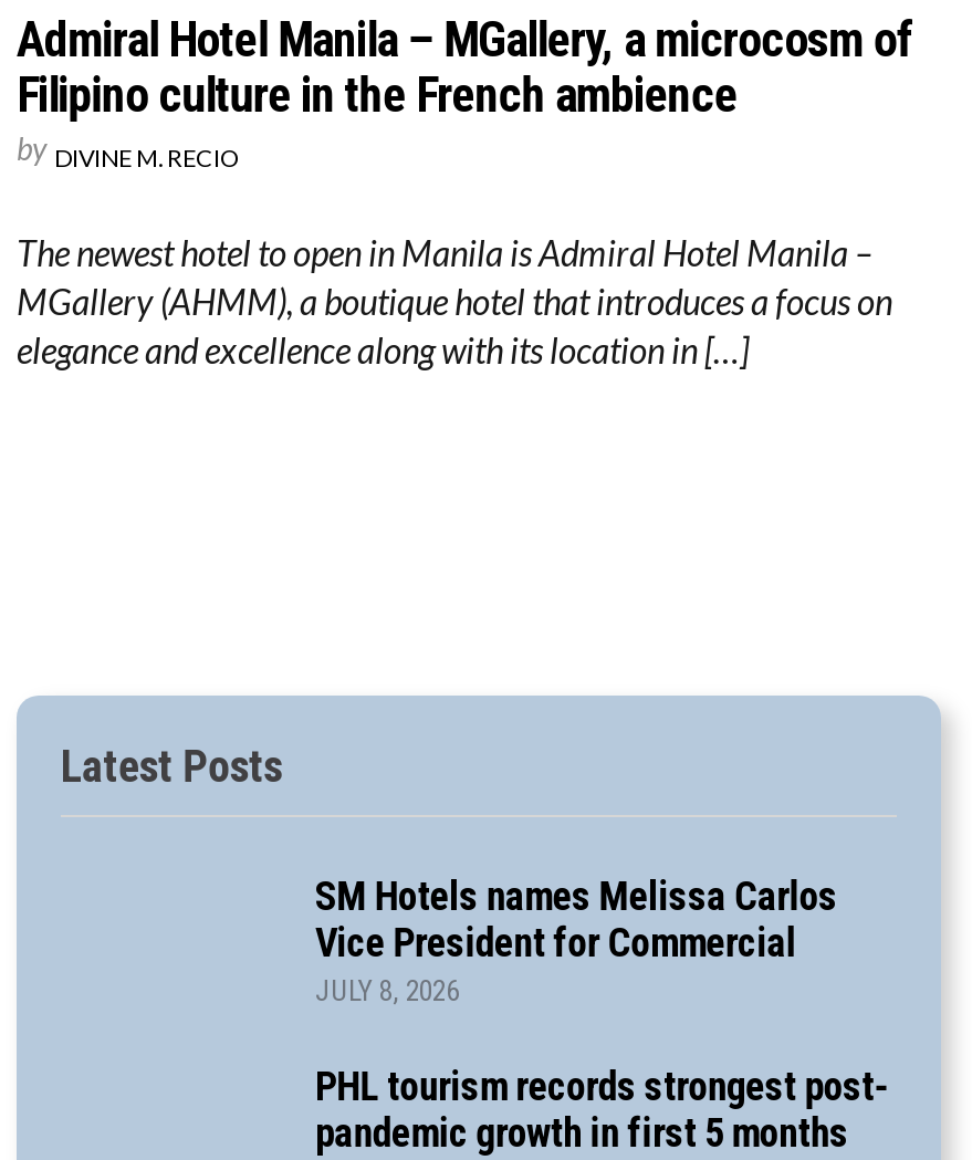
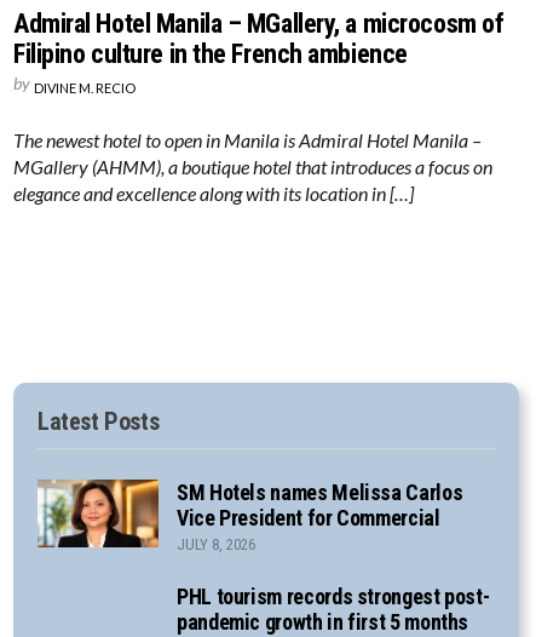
none -> [38,478,160,549] [image]

